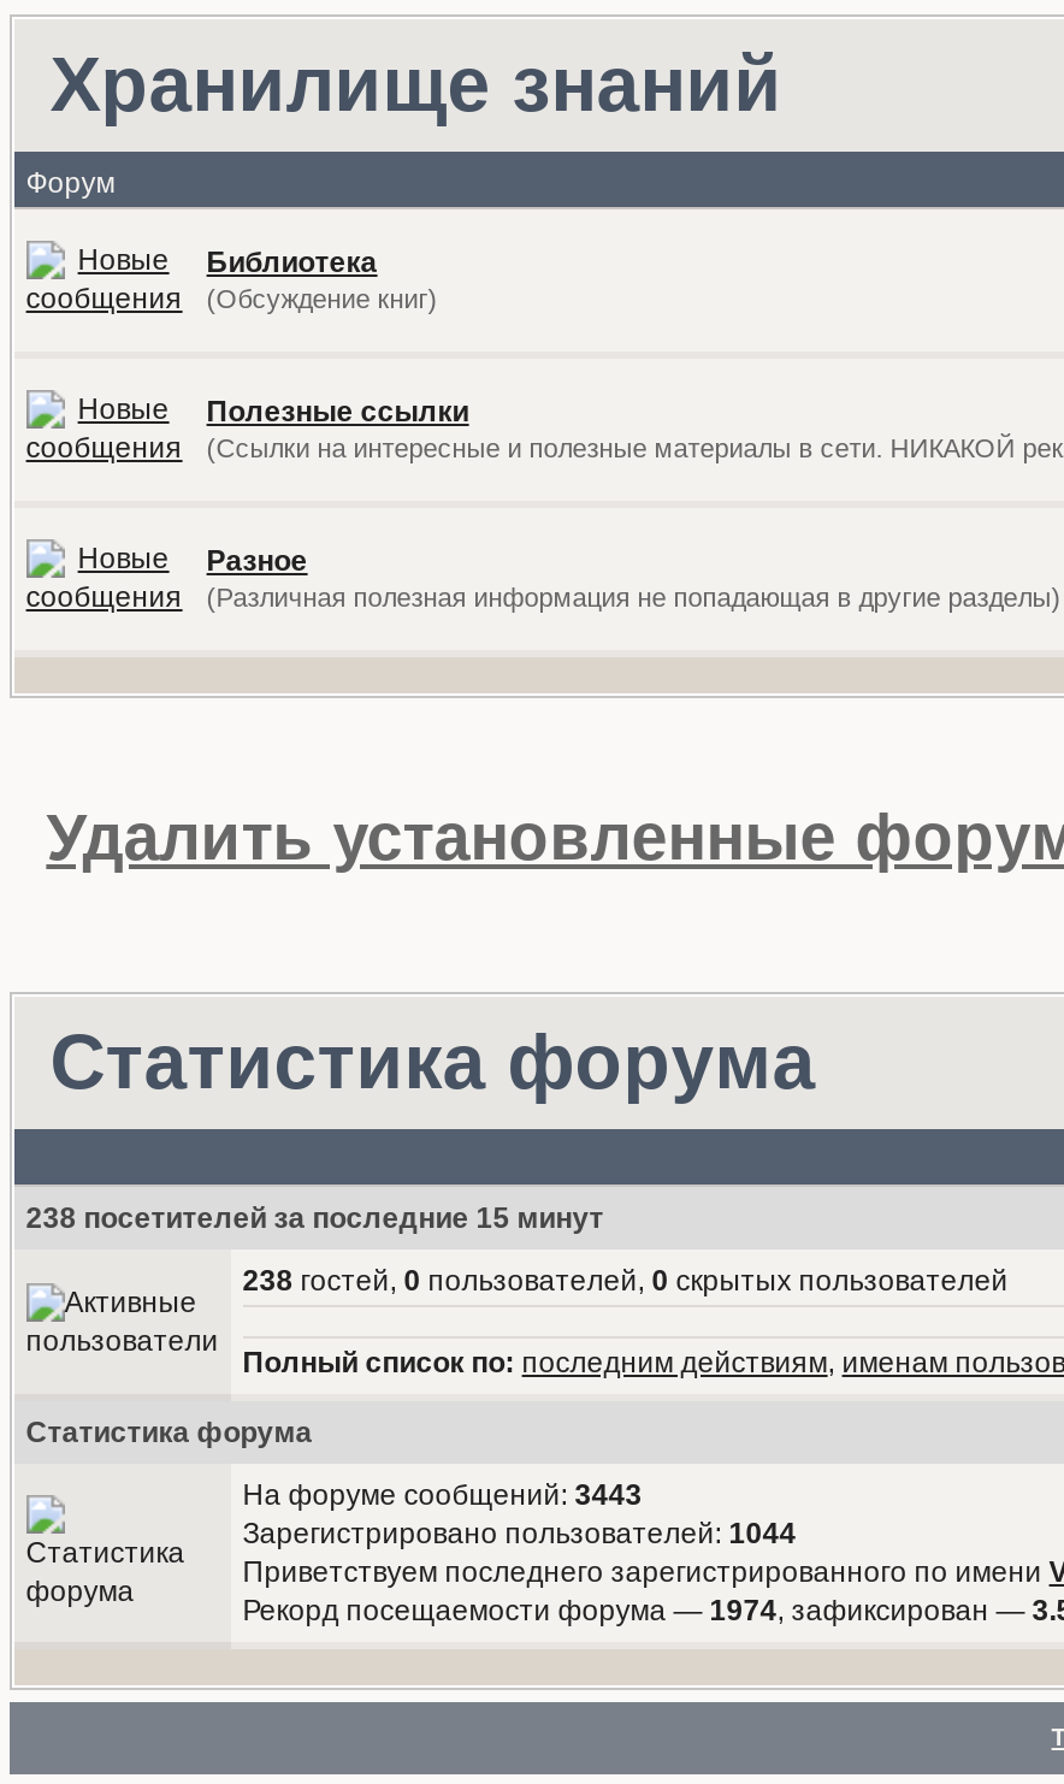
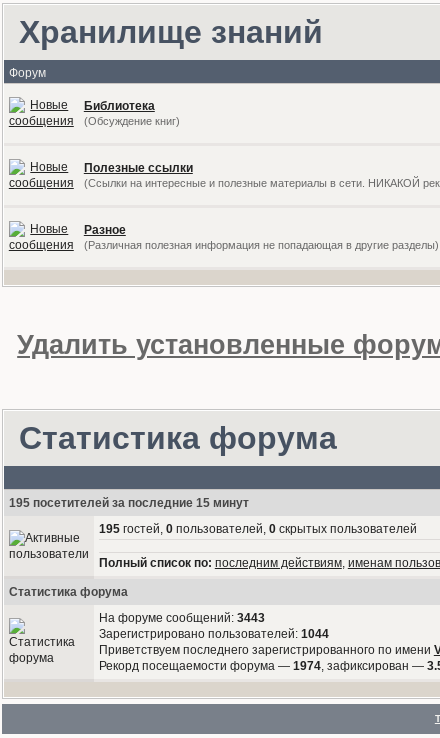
[26,1201,604,1235] 238 посетителей за последние 15 минут -> [9,496,249,510] 195 посетителей за последние 15 минут
[243,1263,1008,1297] 238 гостей, 0 пользователей, 0 скрытых пользователей -> [99,522,417,536] 195 гостей, 0 пользователей, 0 скрытых пользователей

